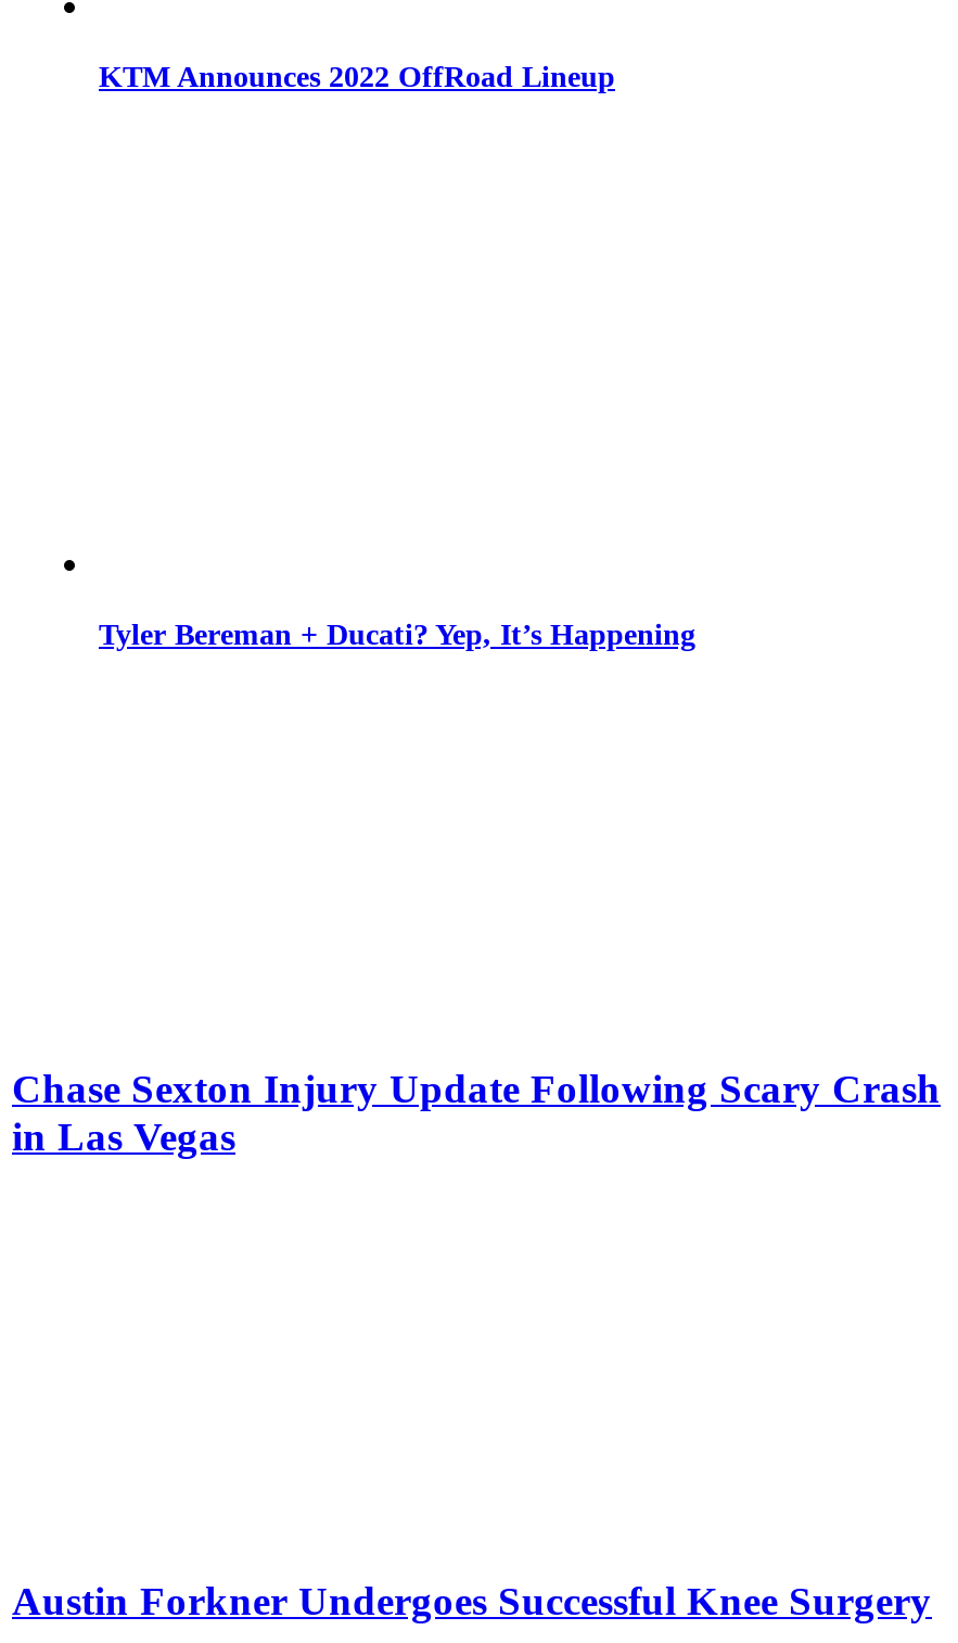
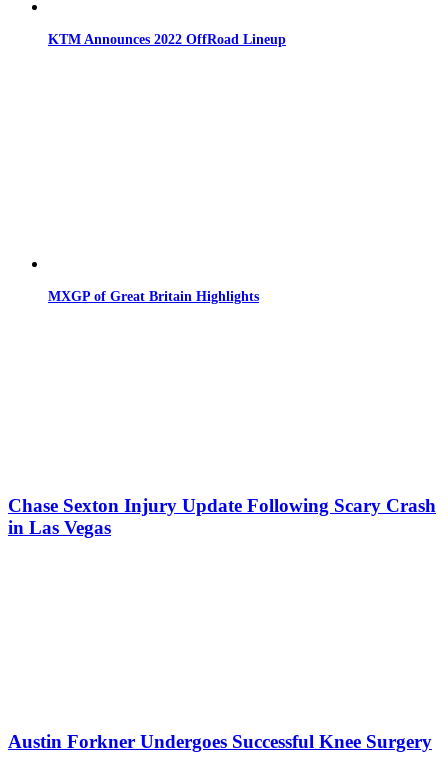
[99,618,695,650] Tyler Bereman + Ducati? Yep, It’s Happening -> [48,289,259,304] MXGP of Great Britain Highlights

